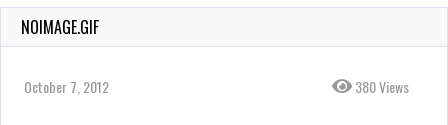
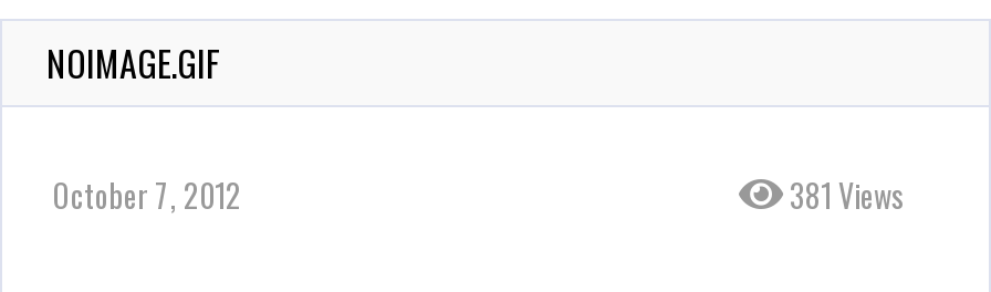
[352,76,409,97] 380 Views -> [783,171,905,218] 381 Views

